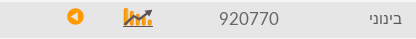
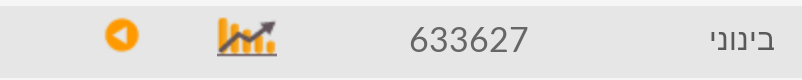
[223,11,283,28] 920770 -> [417,24,537,58] 633627

